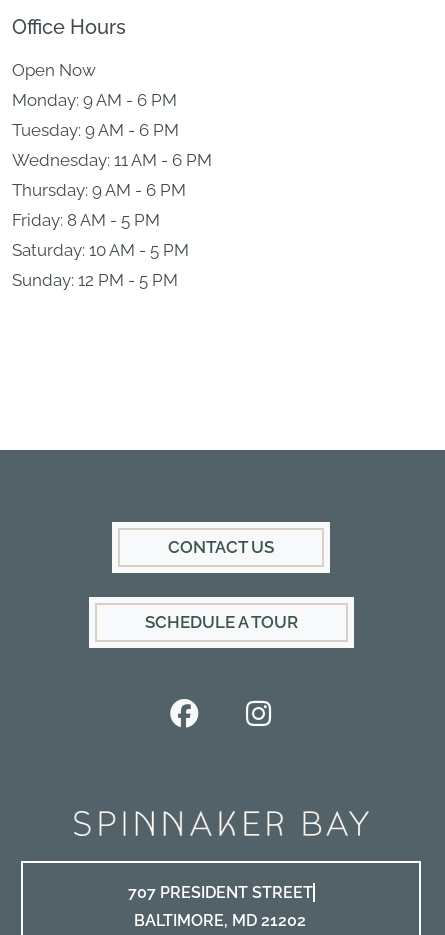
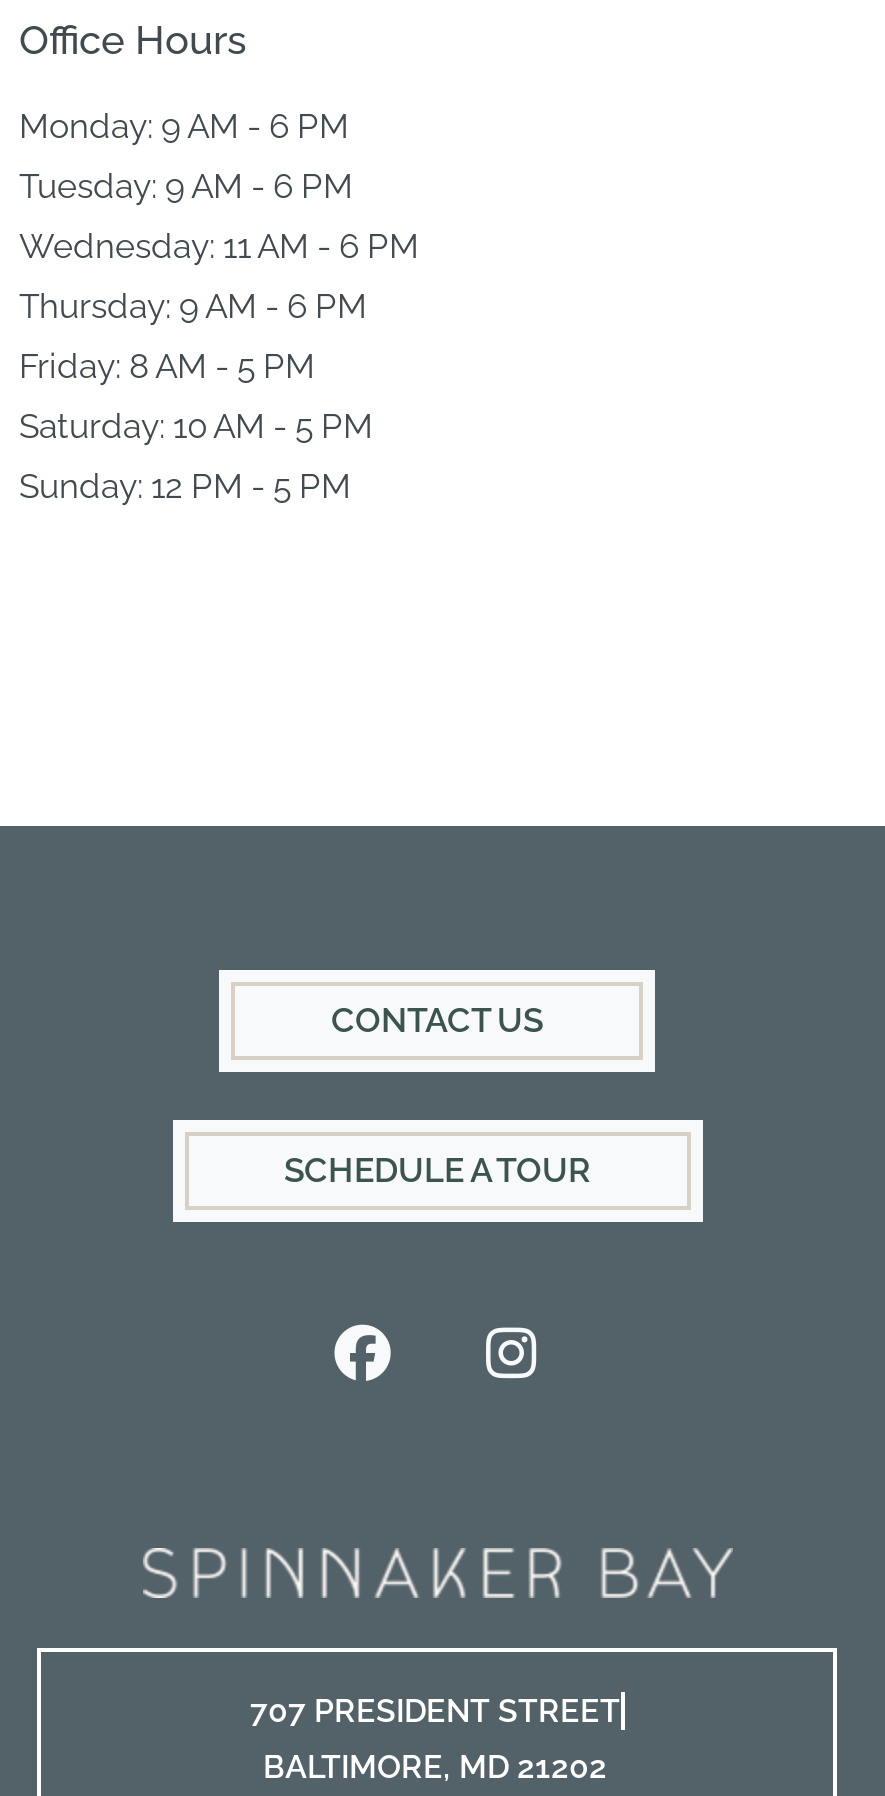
[12,60,96,80] Open Now -> none

